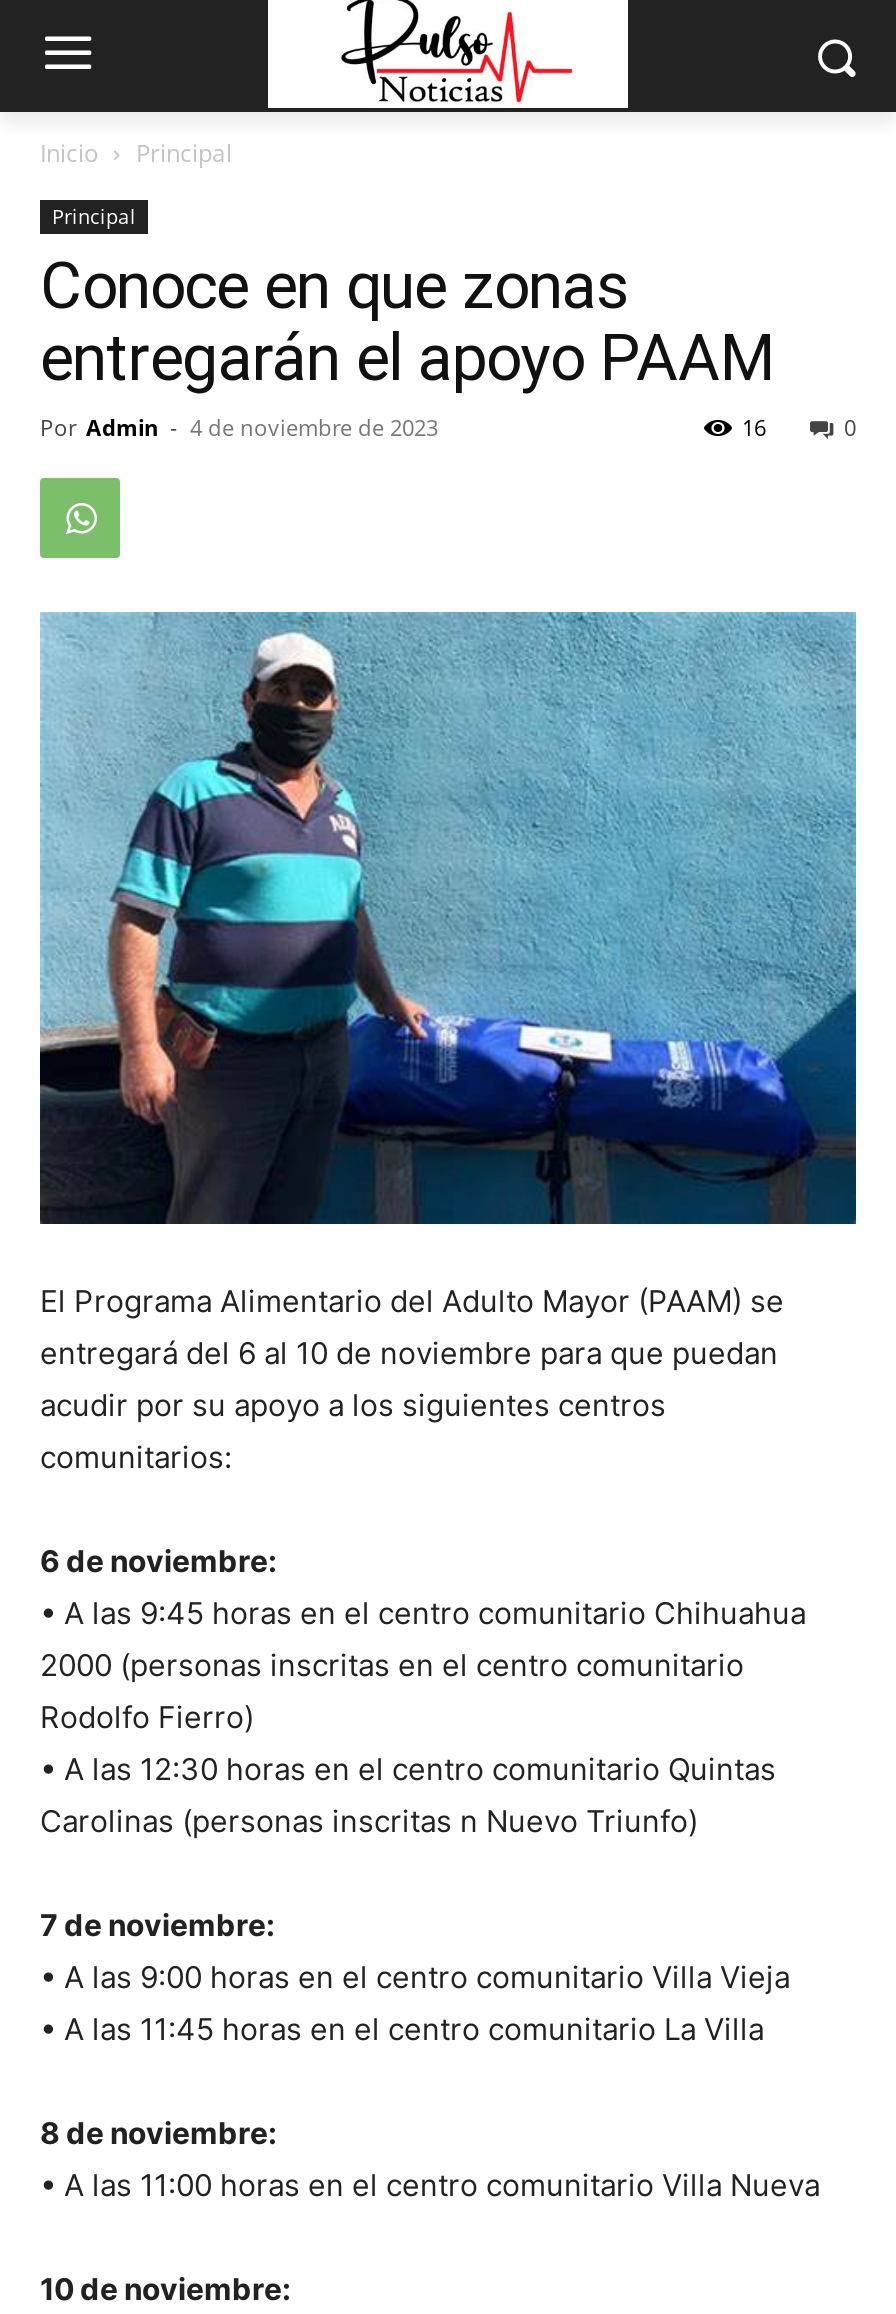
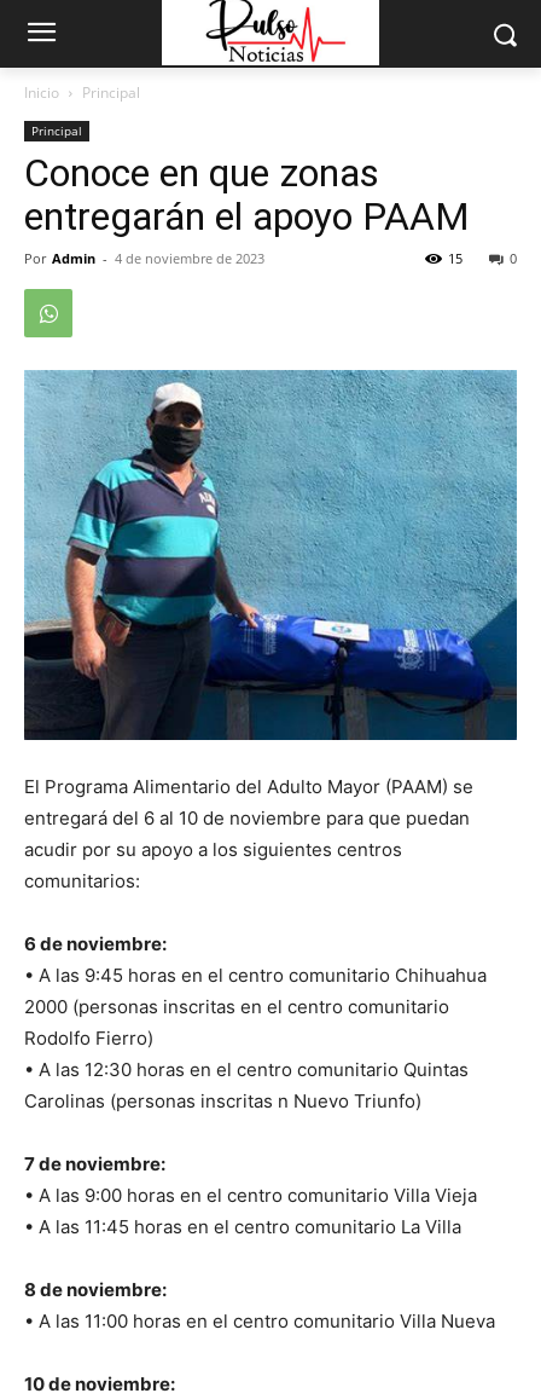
[742,412,766,442] 16 -> [448,249,463,267] 15

